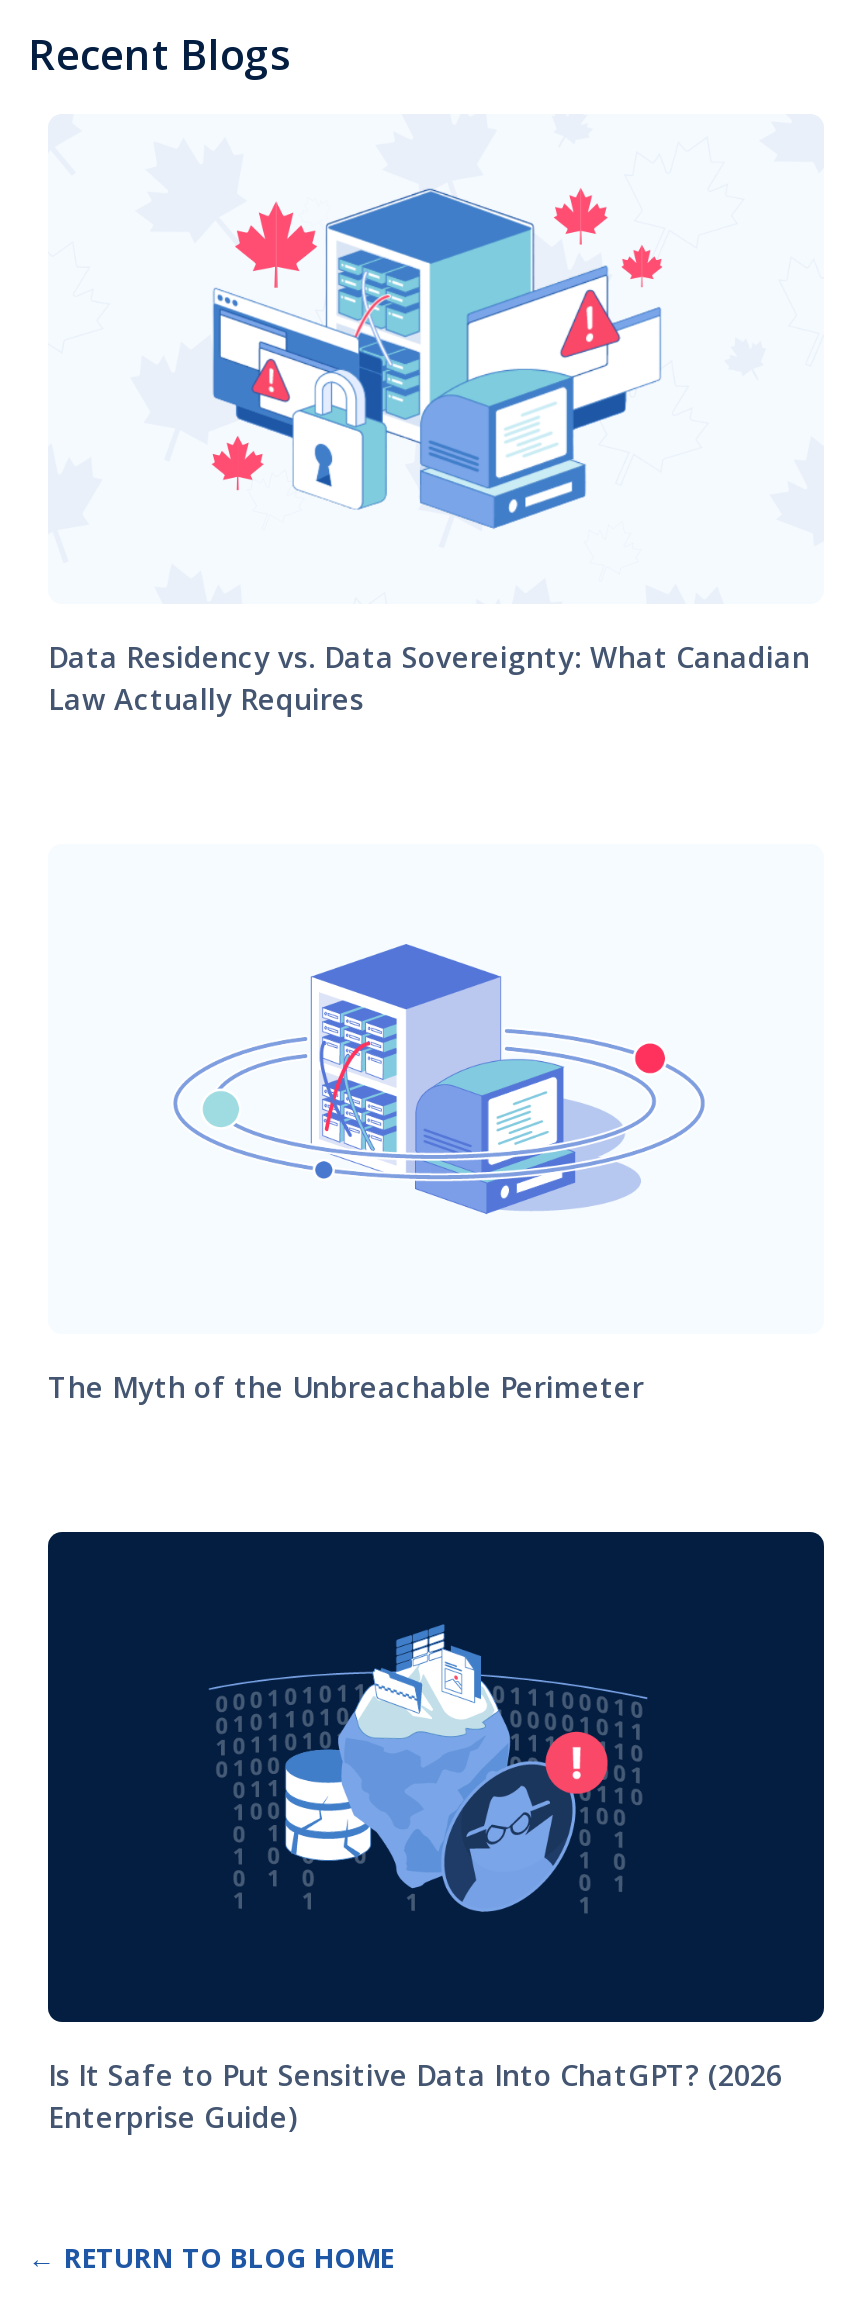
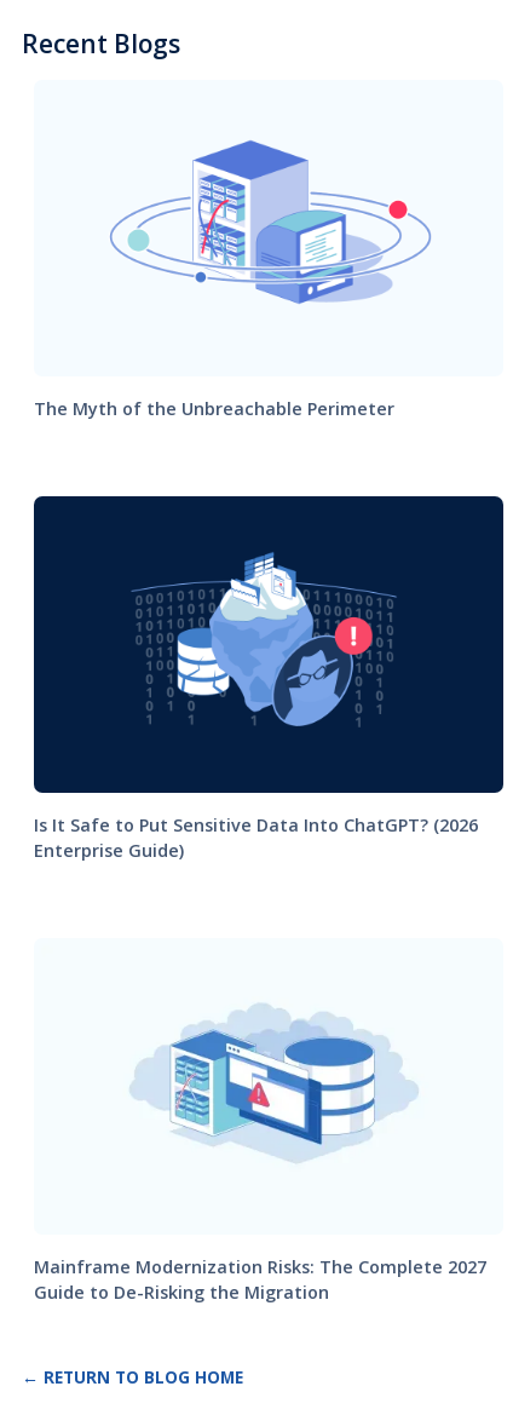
[210,186,662,530] [image] -> none
[48,638,810,718] Data Residency vs. Data Sovereignty: What Canadian | Law Actually Requires -> none
moved [300,970,646,1212] -> [186,156,396,303]: [image]
moved [48,1368,782,2137] -> [34,397,478,862]: [image] | The Myth of the Unbreachable Perimeter | Is It Safe to Put Sensitive Data Into ChatGPT? (2026 | Enterprise Guide)
none -> [34,1256,486,1304] Mainframe Modernization Risks: The Complete 2027 | Guide to De-Risking the Migration
none -> [129,1003,419,1163] [image]

